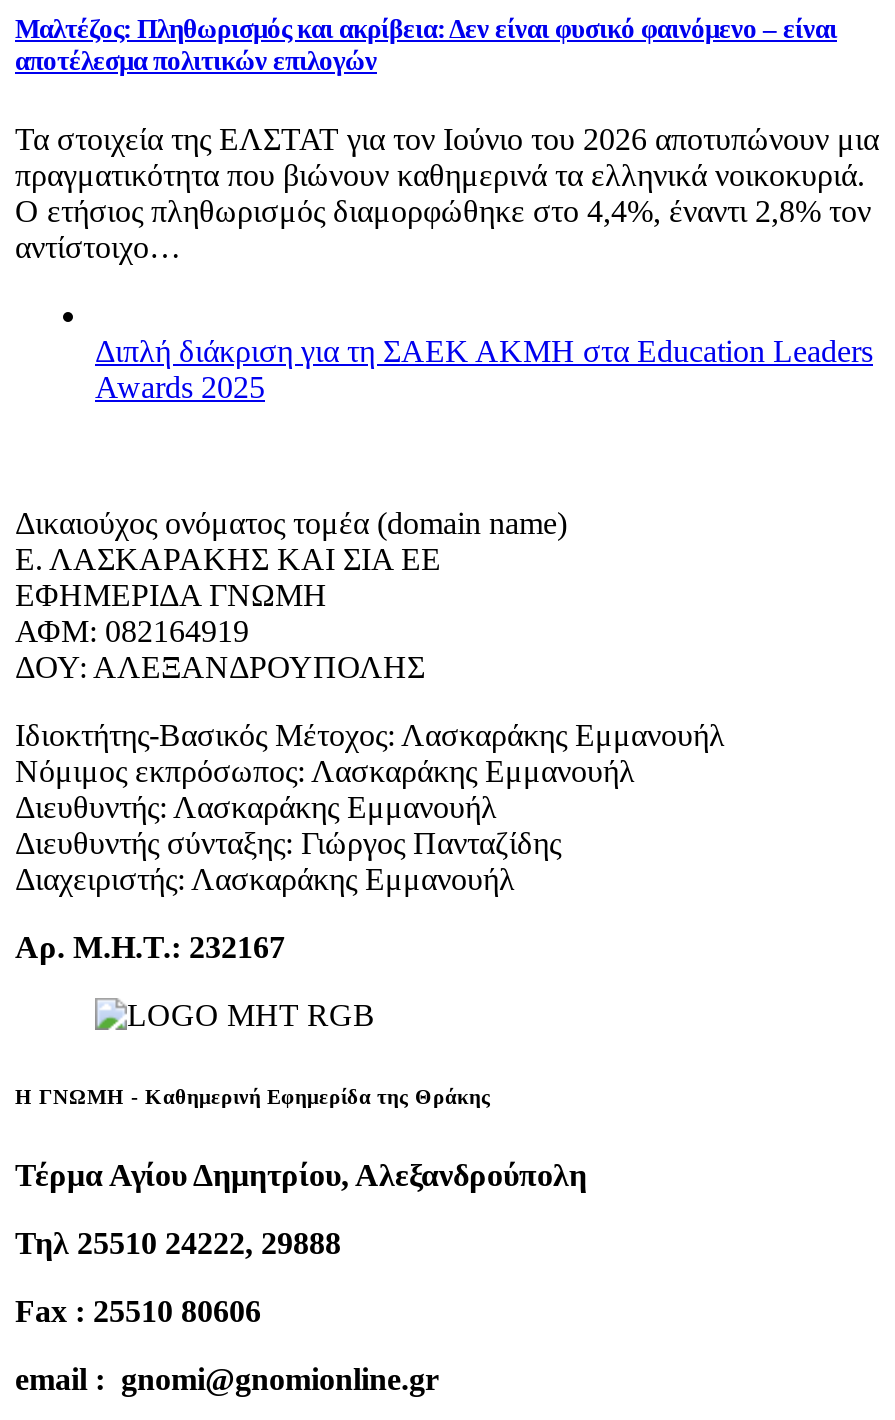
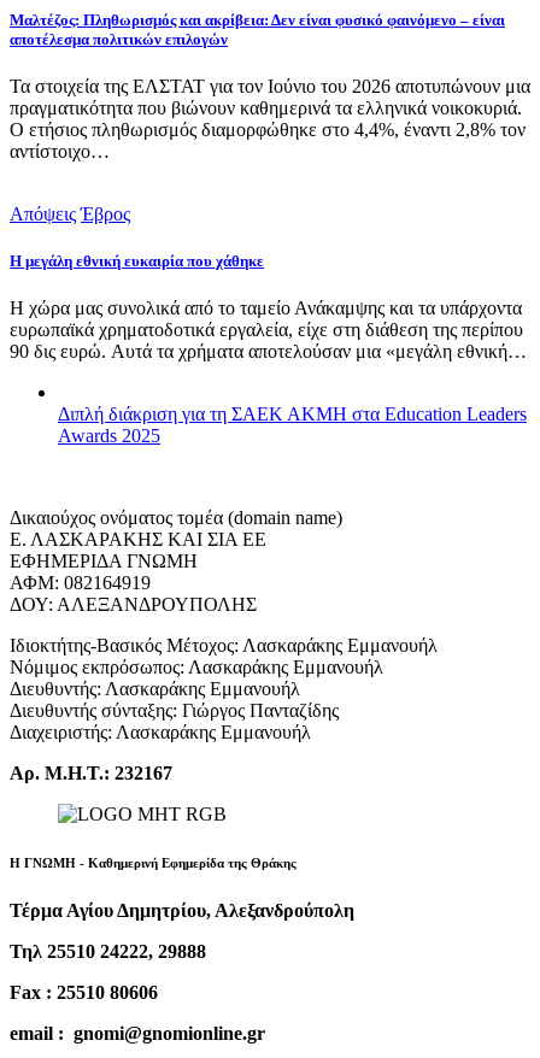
none -> [10,203,527,362] Απόψεις Έβρος | Η μεγάλη εθνική ευκαιρία που χάθηκε | Η χώρα μας συνολικά από το ταμείο Ανάκαμψης και τα υπάρχοντα | ευρωπαϊκά χρηματοδοτικά εργαλεία, είχε στη διάθεση της περίπου | 90 δις ευρώ. Αυτά τα χρήματα αποτελούσαν μια «μεγάλη εθνική…

